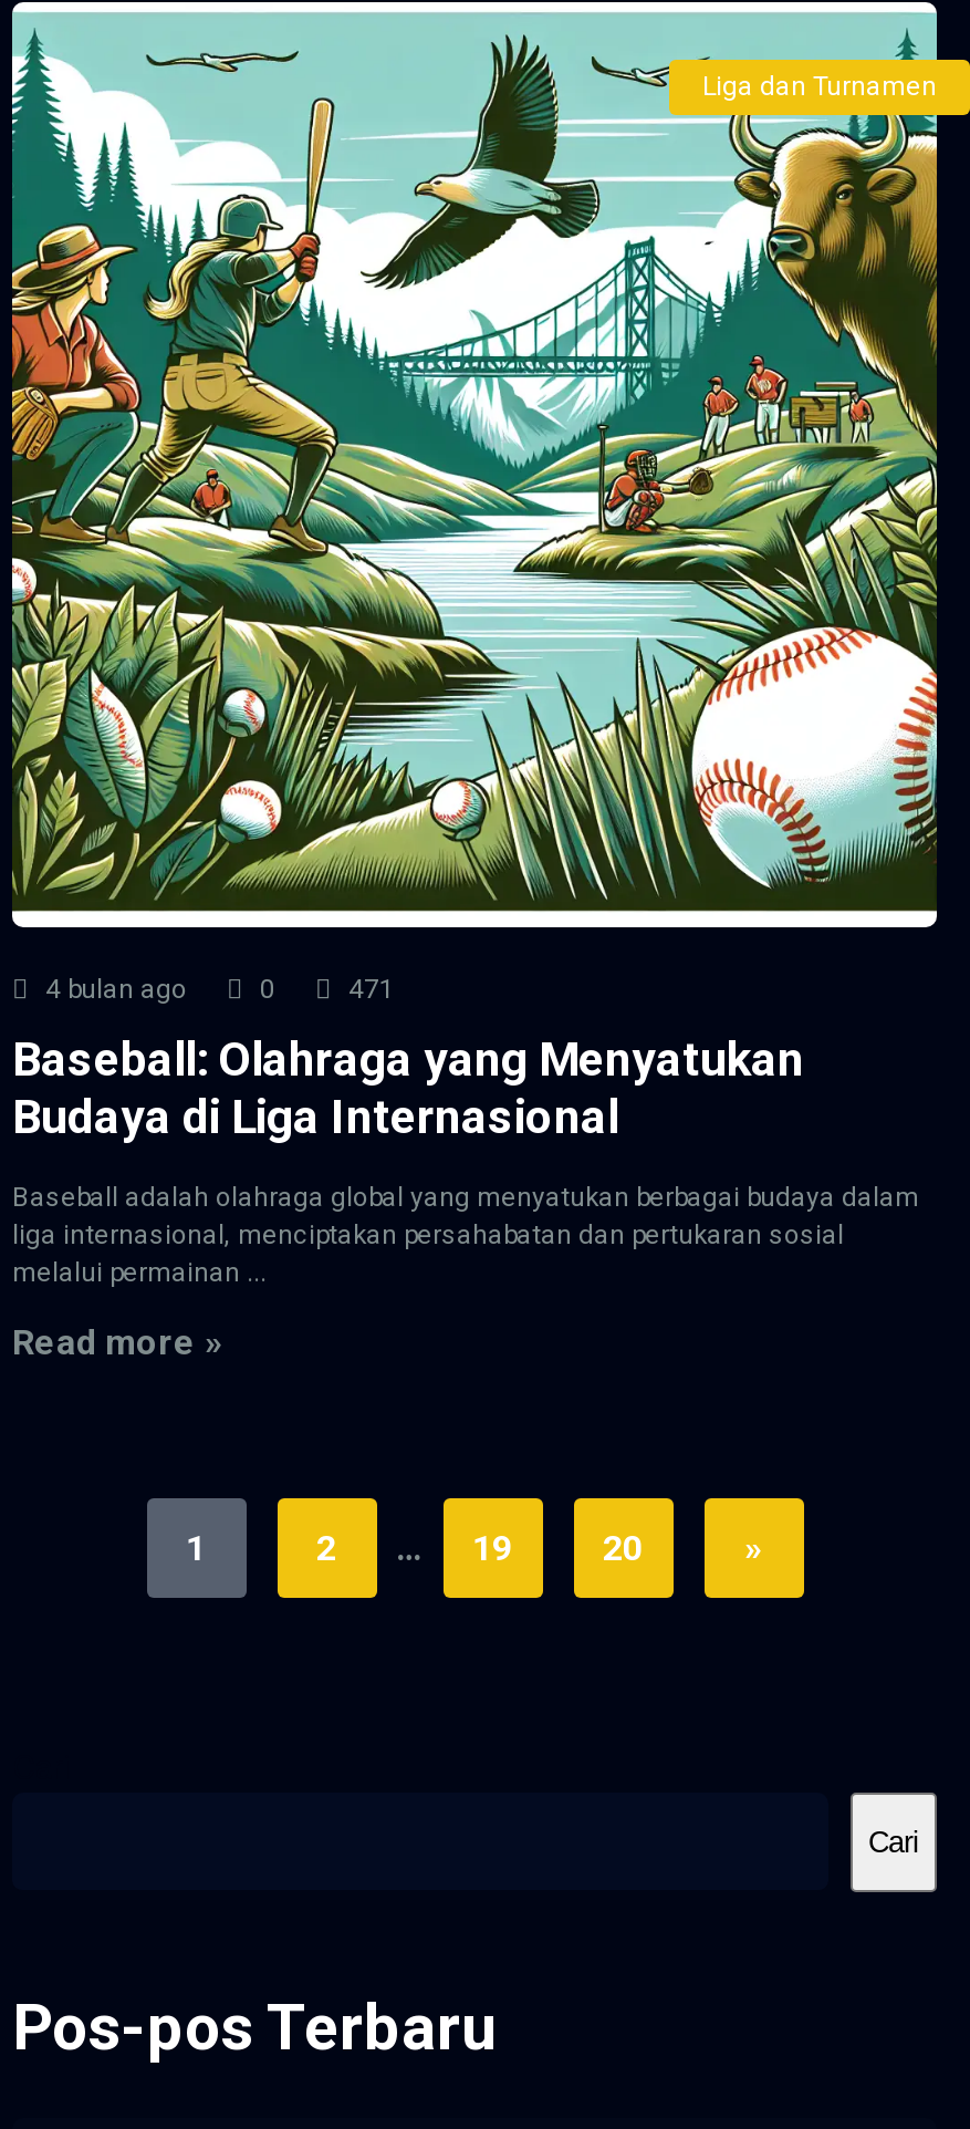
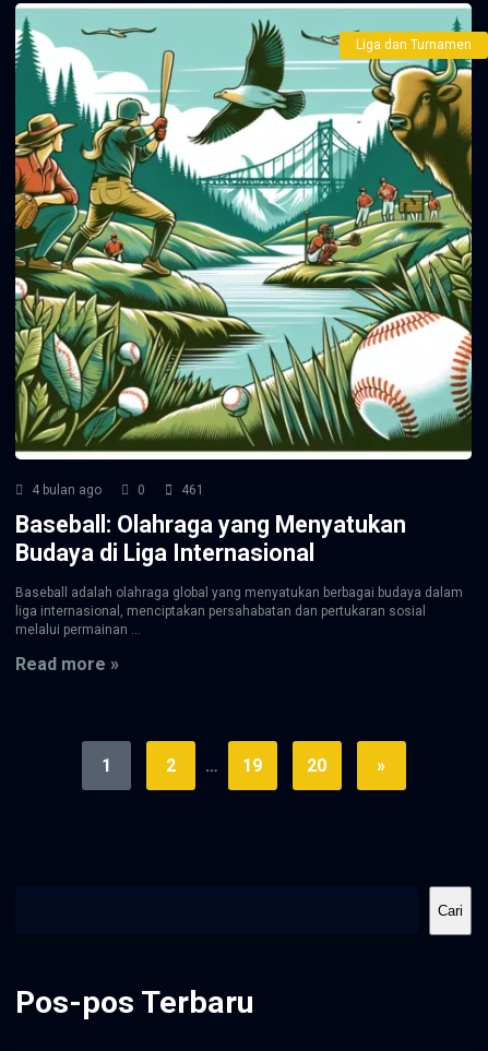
[342,974,395,1005] 471 -> [178,482,204,498] 461

